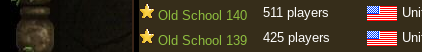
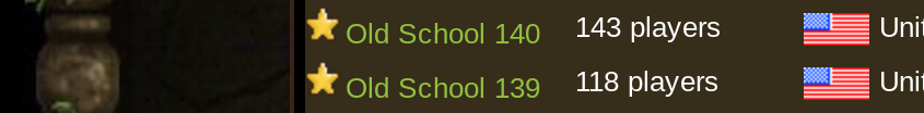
[157,5,328,23] Old School 140 511 players -> [346,11,722,50] Old School 140 143 players
[157,30,329,48] Old School 139 425 players -> [346,65,720,104] Old School 139 118 players

